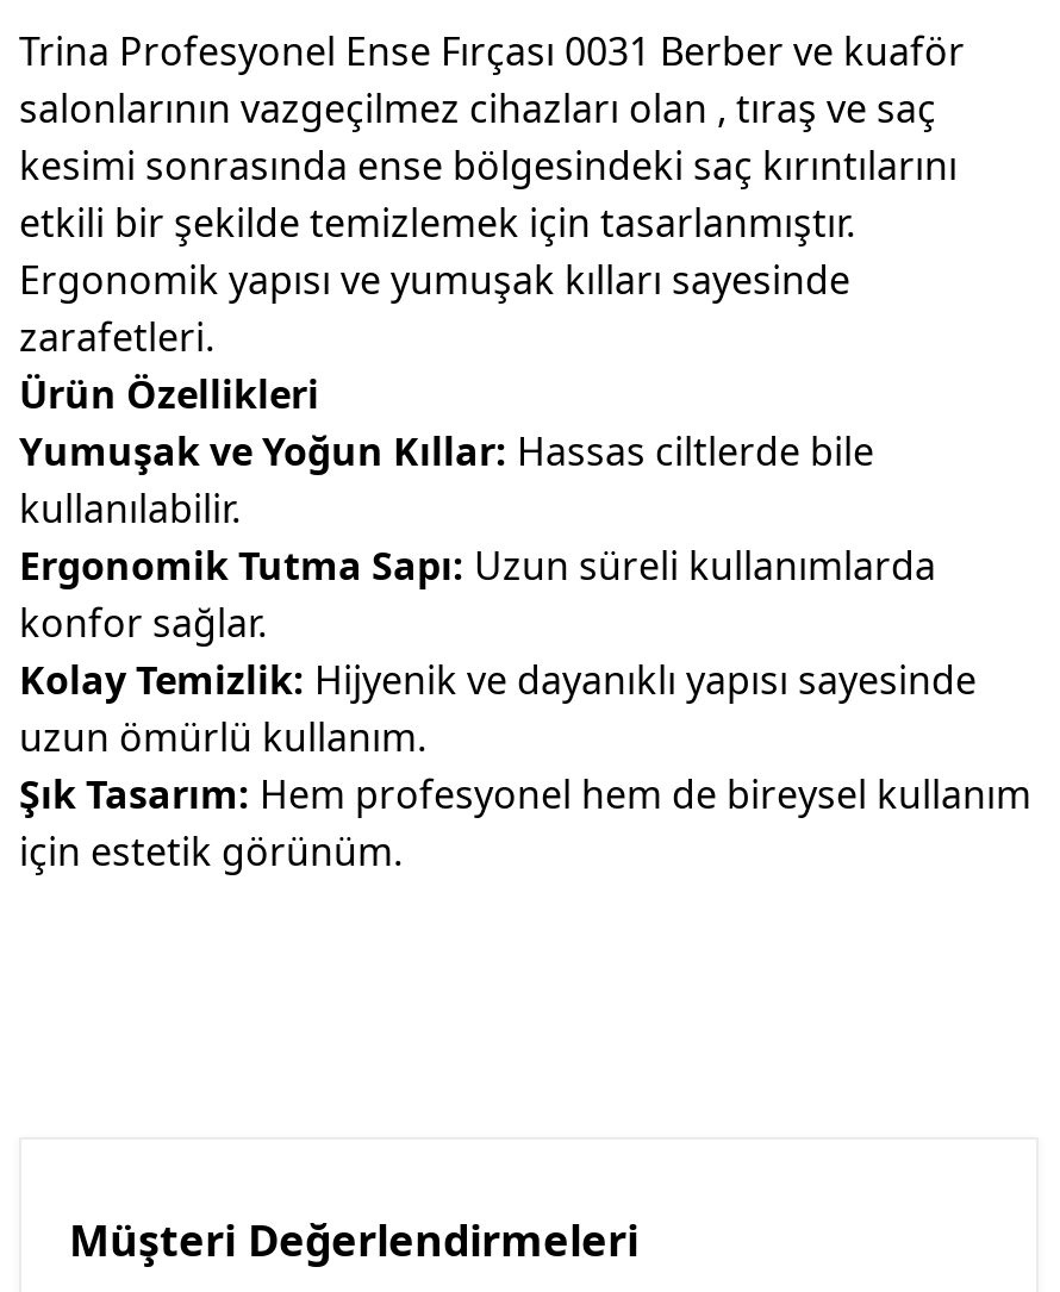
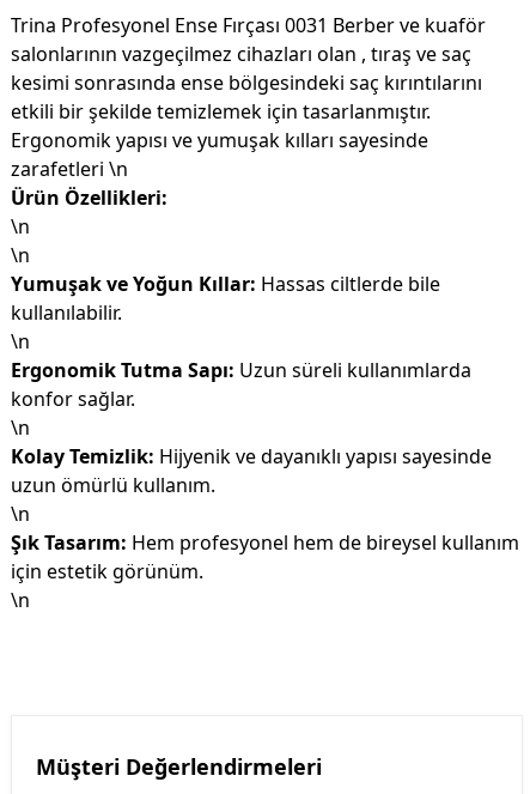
[19,311,319,420] zarafetleri. | Ürün Özellikleri -> [11,156,167,268] zarafetleri \n | Ürün Özellikleri: | \n | \n
none -> [11,328,30,354] \n
none -> [11,414,30,441] \n
none -> [11,501,30,527] \n
none -> [11,587,30,613] \n

